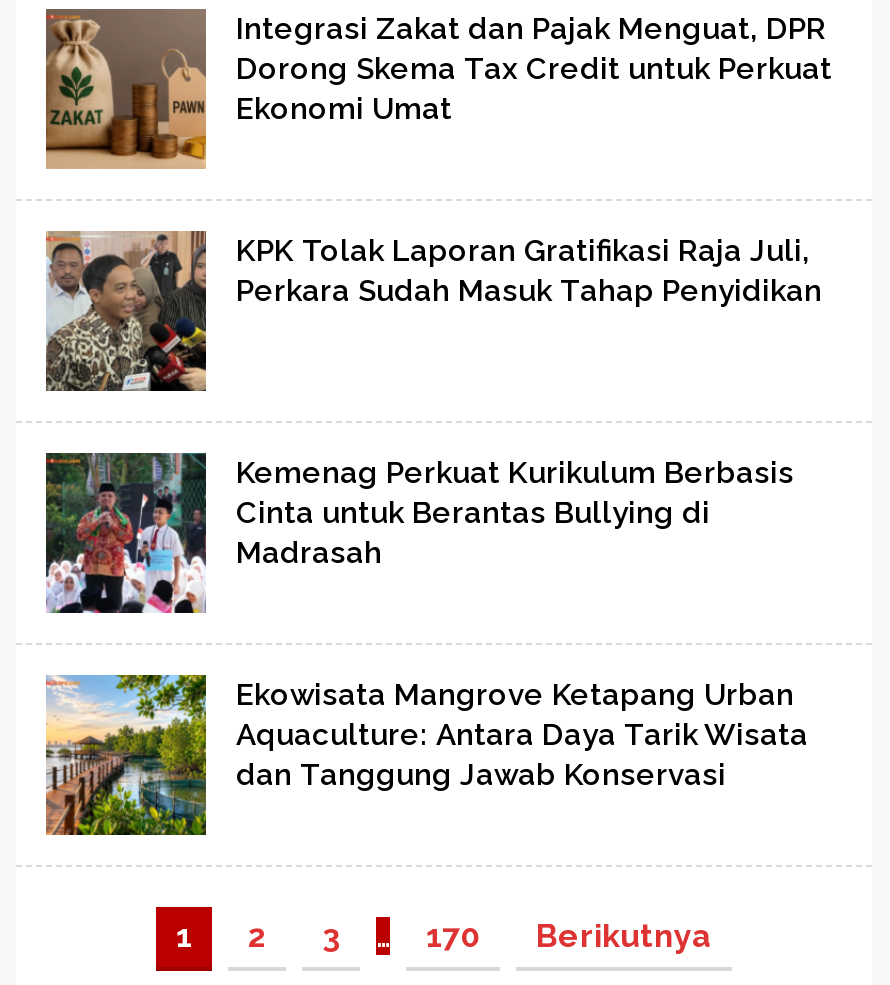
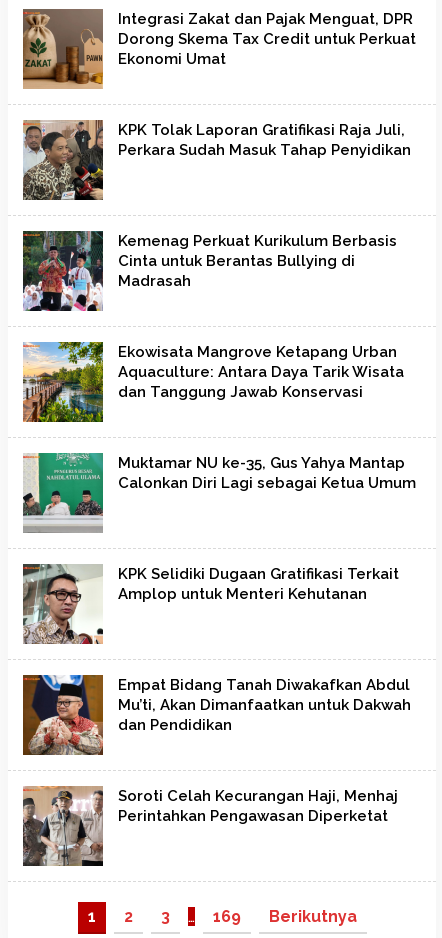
none -> [22,563,399,645] [image] | KPK Selidiki Dugaan Gratifikasi Terkait | Amplop untuk Menteri Kehutanan
none -> [22,674,411,756] [image] | Empat Bidang Tanah Diwakafkan Abdul | Mu’ti, Akan Dimanfaatkan untuk Dakwah | dan Pendidikan
none -> [22,785,398,867] [image] | Soroti Celah Kecurangan Haji, Menhaj | Perintahkan Pengawasan Diperketat
none -> [23,453,416,533] [image] | Muktamar NU ke-35, Gus Yahya Mantap | Calonkan Diri Lagi sebagai Ketua Umum
[426,917,480,955] 170 -> [212,907,240,926] 169

